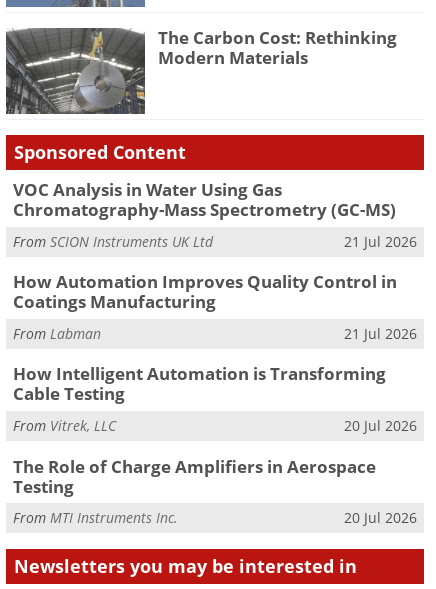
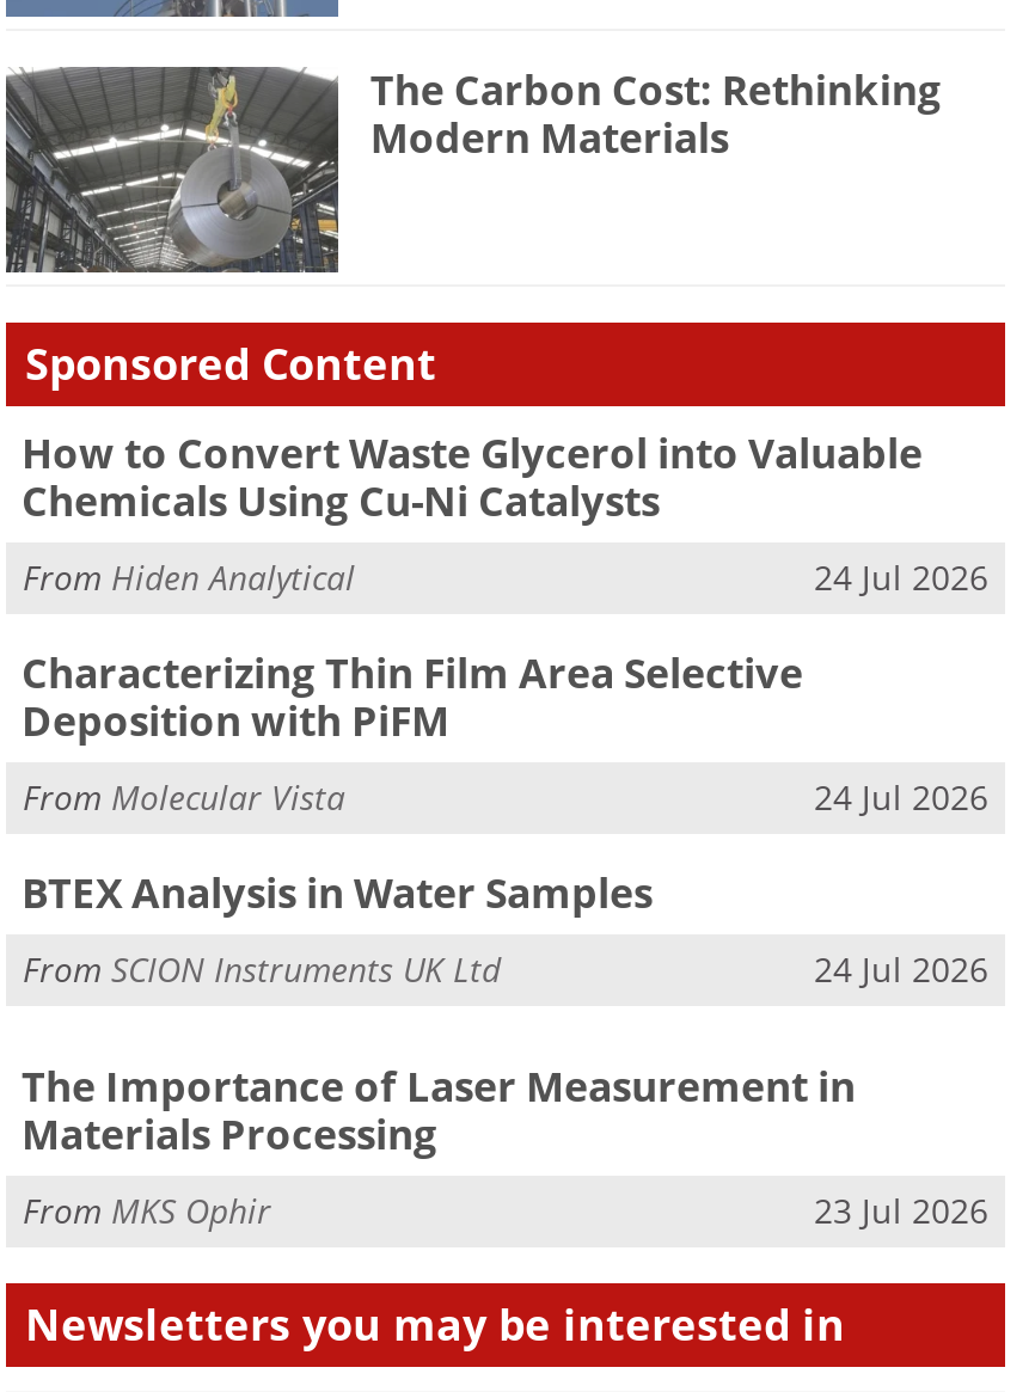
[12,178,395,221] VOC Analysis in Water Using Gas | Chromatography-Mass Spectrometry (GC-MS) -> [22,426,988,921] How to Convert Waste Glycerol into Valuable | Chemicals Using Cu-Ni Catalysts | From Hiden Analytical | 24 Jul 2026 | Characterizing Thin Film Area Selective | Deposition with PiFM | From Molecular Vista | 24 Jul 2026 | BTEX Analysis in Water Samples
[12,232,417,527] 21 Jul 2026 | How Automation Improves Quality Control in | Coatings Manufacturing | From Labman | 21 Jul 2026 | How Intelligent Automation is Transforming | Cable Testing | From Vitrek, LLC | 20 Jul 2026 | The Role of Charge Amplifiers in Aerospace | Testing | From MTI Instruments Inc. | 20 Jul 2026 -> [22,946,988,1232] 24 Jul 2026 | The Importance of Laser Measurement in | Materials Processing | From MKS Ophir | 23 Jul 2026
moved [13,232,213,251] -> [23,946,501,992]: From SCION Instruments UK Ltd

